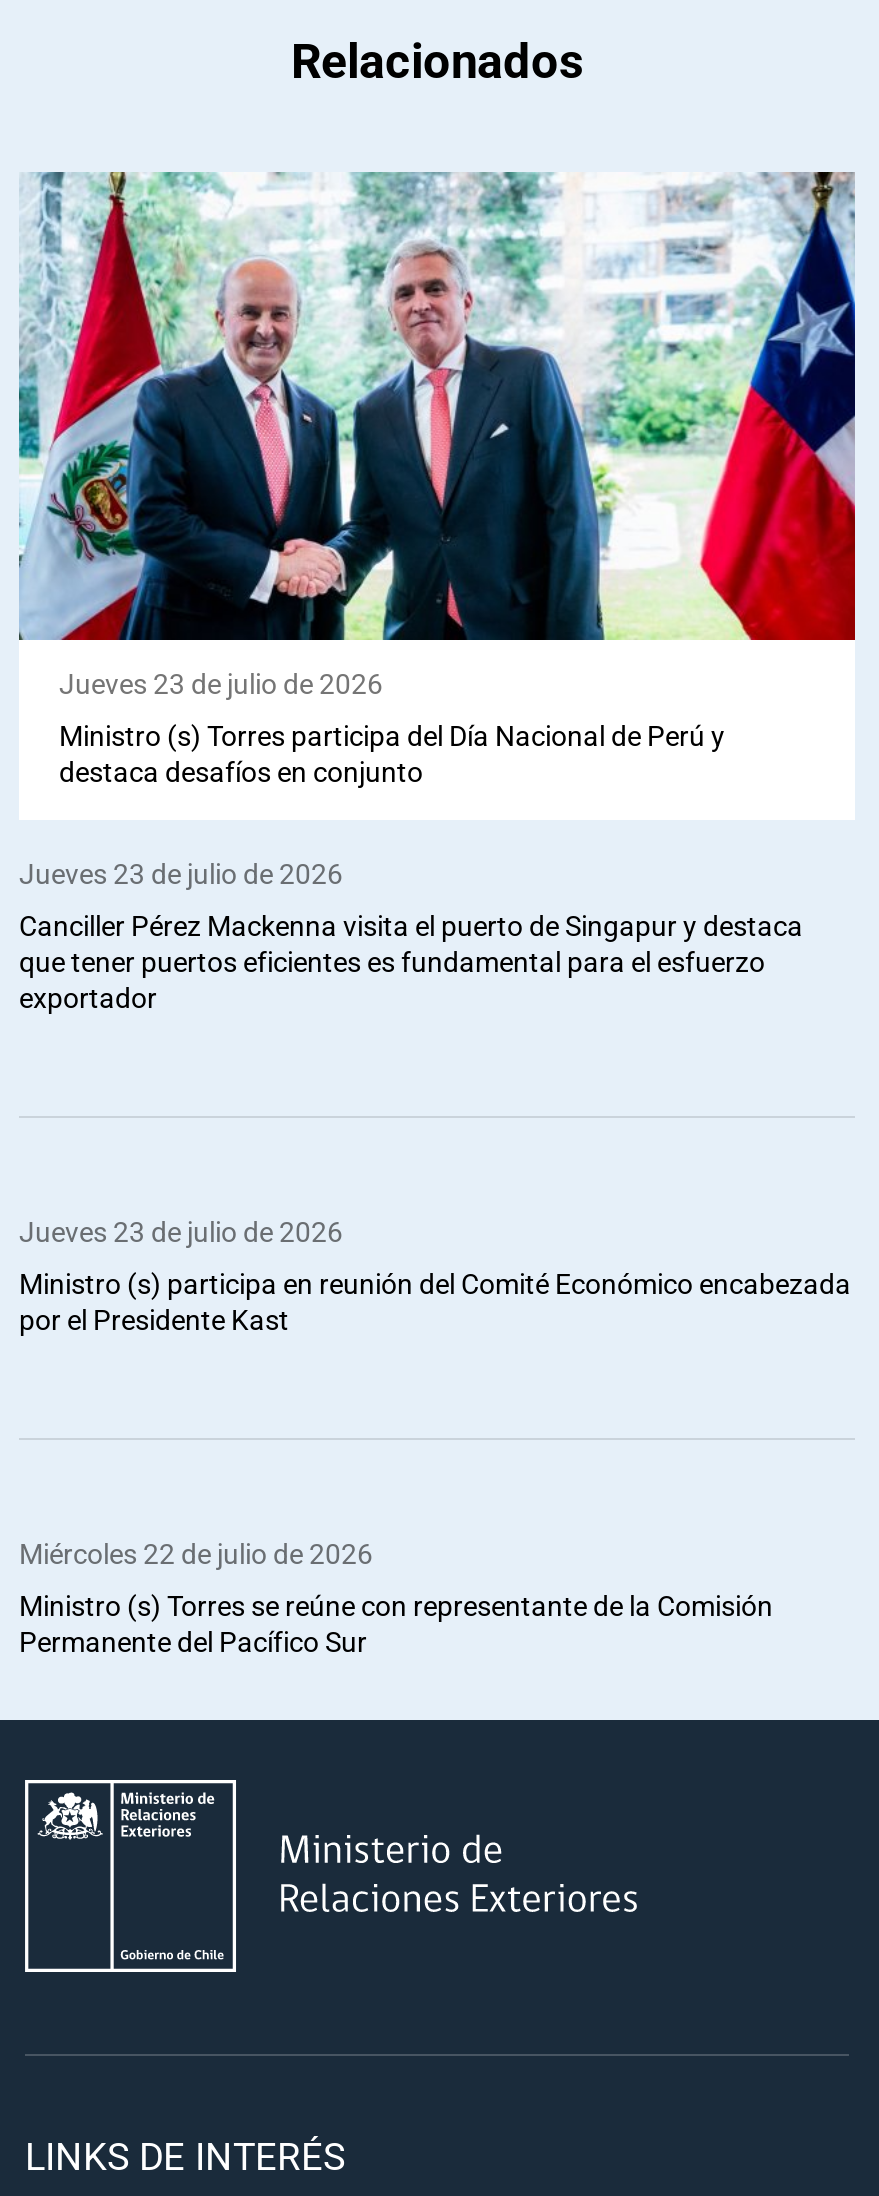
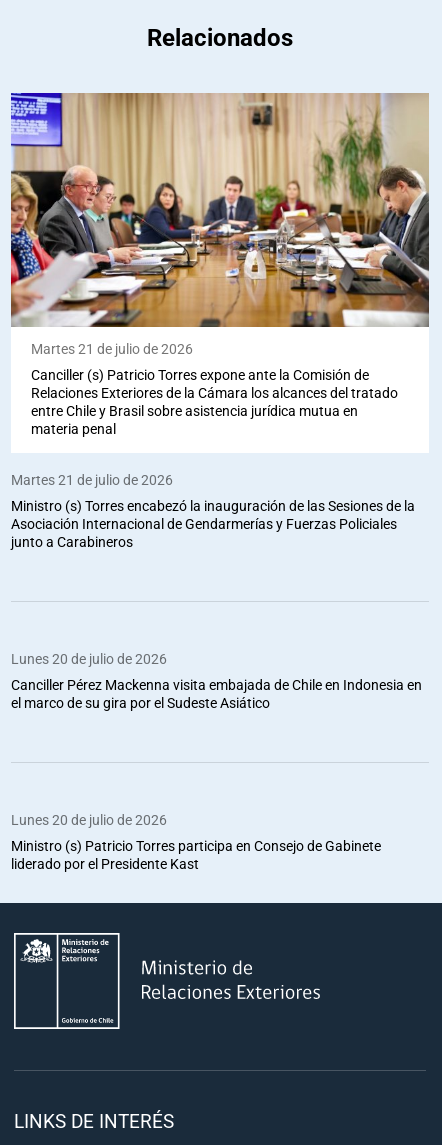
[17,170,857,790] [image] | Jueves 23 de julio de 2026 | Ministro (s) Torres participa del Día Nacional de Perú y | destaca desafíos en conjunto -> [10,92,430,438] [image] | Martes 21 de julio de 2026 | Canciller (s) Patricio Torres expone ante la Comisión de | Relaciones Exteriores de la Cámara los alcances del tratado | entre Chile y Brasil sobre asistencia jurídica mutua en | materia penal
[19,854,803,1016] Jueves 23 de julio de 2026 | Canciller Pérez Mackenna visita el puerto de Singapur y destaca | que tener puertos eficientes es fundamental para el esfuerzo | exportador -> [11,470,415,551] Martes 21 de julio de 2026 | Ministro (s) Torres encabezó la inauguración de las Sesiones de la | Asociación Internacional de Gendarmerías y Fuerzas Policiales | junto a Carabineros
[19,1212,851,1338] Jueves 23 de julio de 2026 | Ministro (s) participa en reunión del Comité Económico encabezada | por el Presidente Kast -> [11,649,422,712] Lunes 20 de julio de 2026 | Canciller Pérez Mackenna visita embajada de Chile en Indonesia en | el marco de su gira por el Sudeste Asiático
[19,1534,773,1660] Miércoles 22 de julio de 2026 | Ministro (s) Torres se reúne con representante de la Comisión | Permanente del Pacífico Sur -> [11,810,381,873] Lunes 20 de julio de 2026 | Ministro (s) Patricio Torres participa en Consejo de Gabinete | liderado por el Presidente Kast

